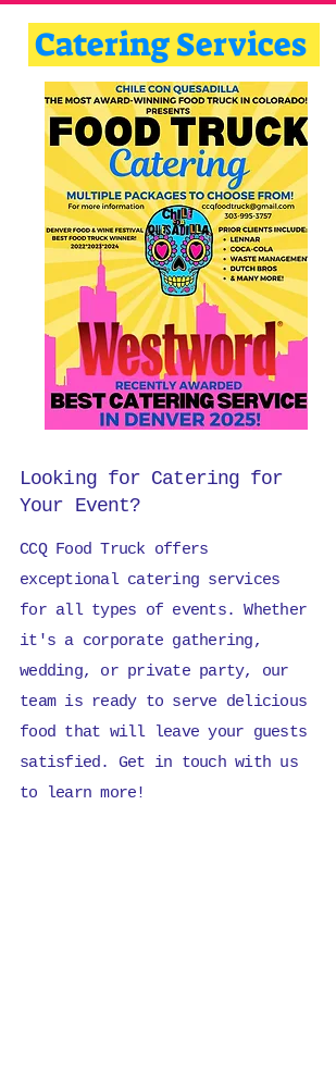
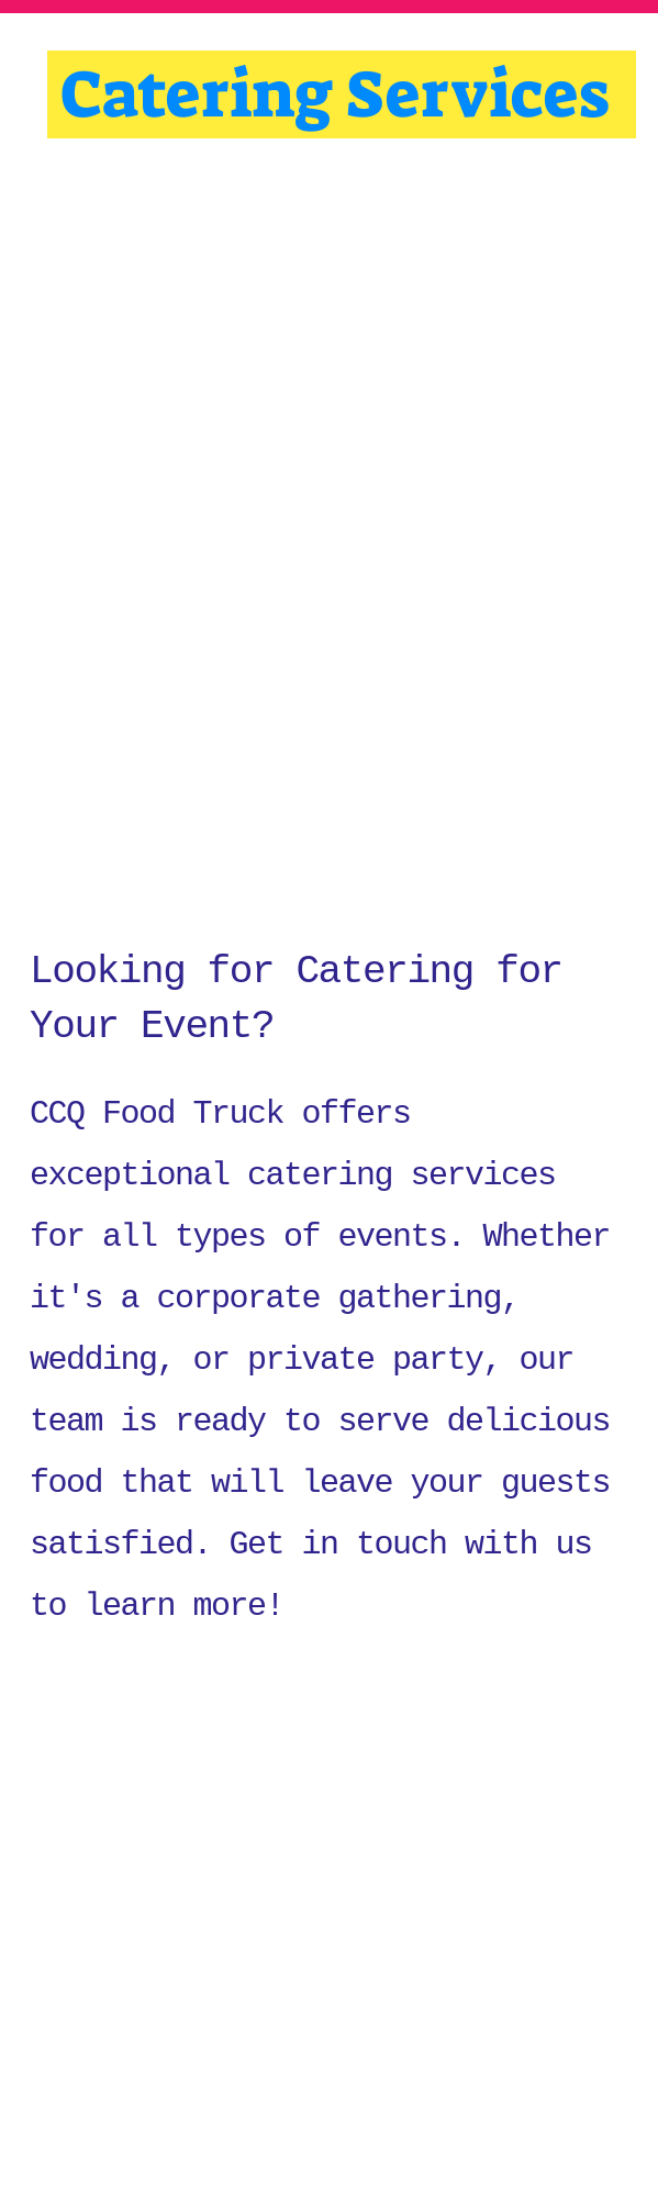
[43,80,309,431] [image] -> none

